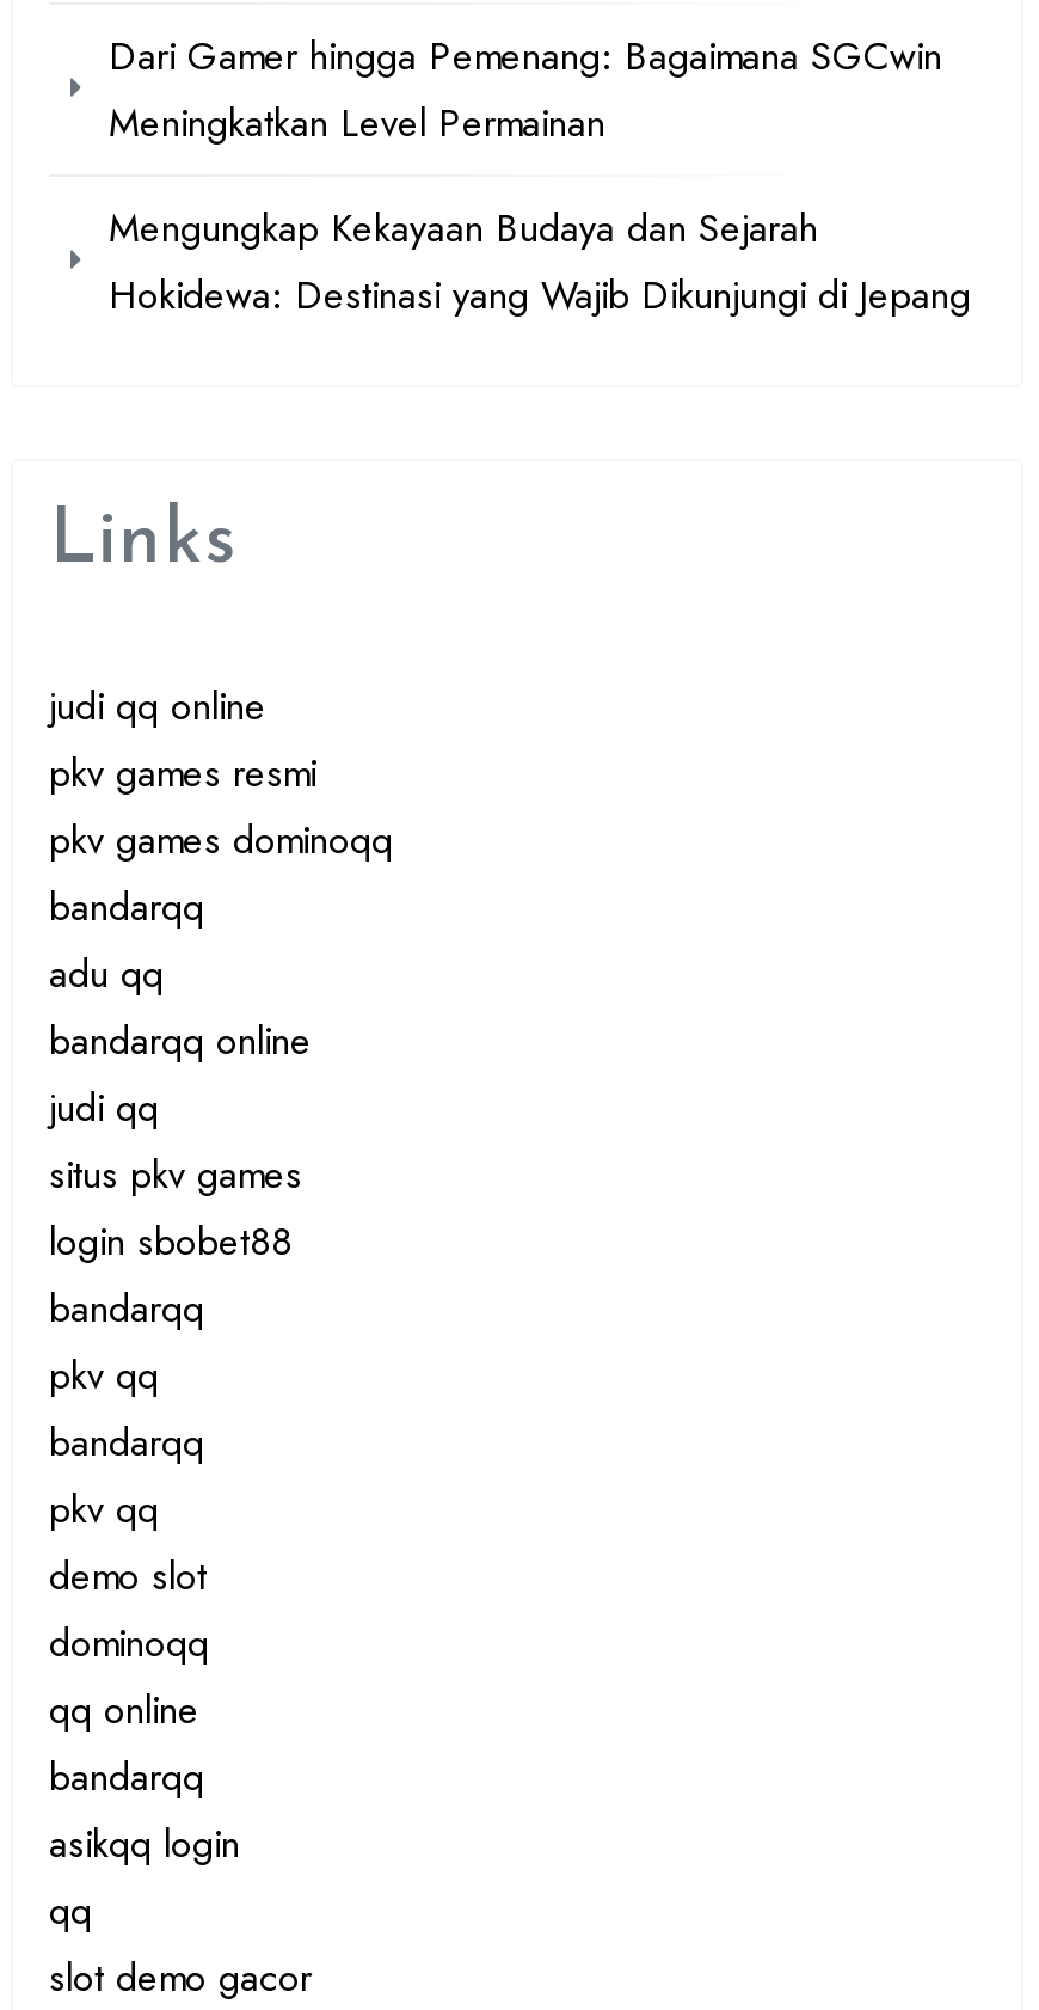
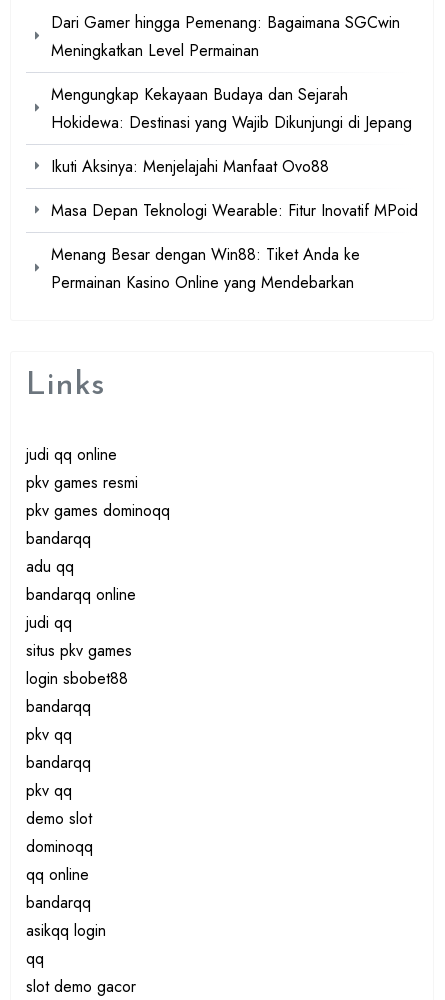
none -> [51,155,418,294] Ikuti Aksinya: Menjelajahi Manfaat Ovo88 | Masa Depan Teknologi Wearable: Fitur Inovatif MPoid | Menang Besar dengan Win88: Tiket Anda ke | Permainan Kasino Online yang Mendebarkan

